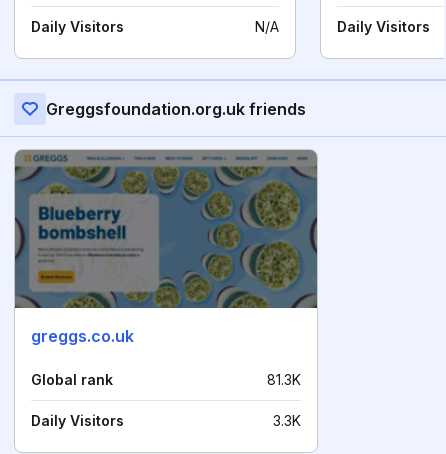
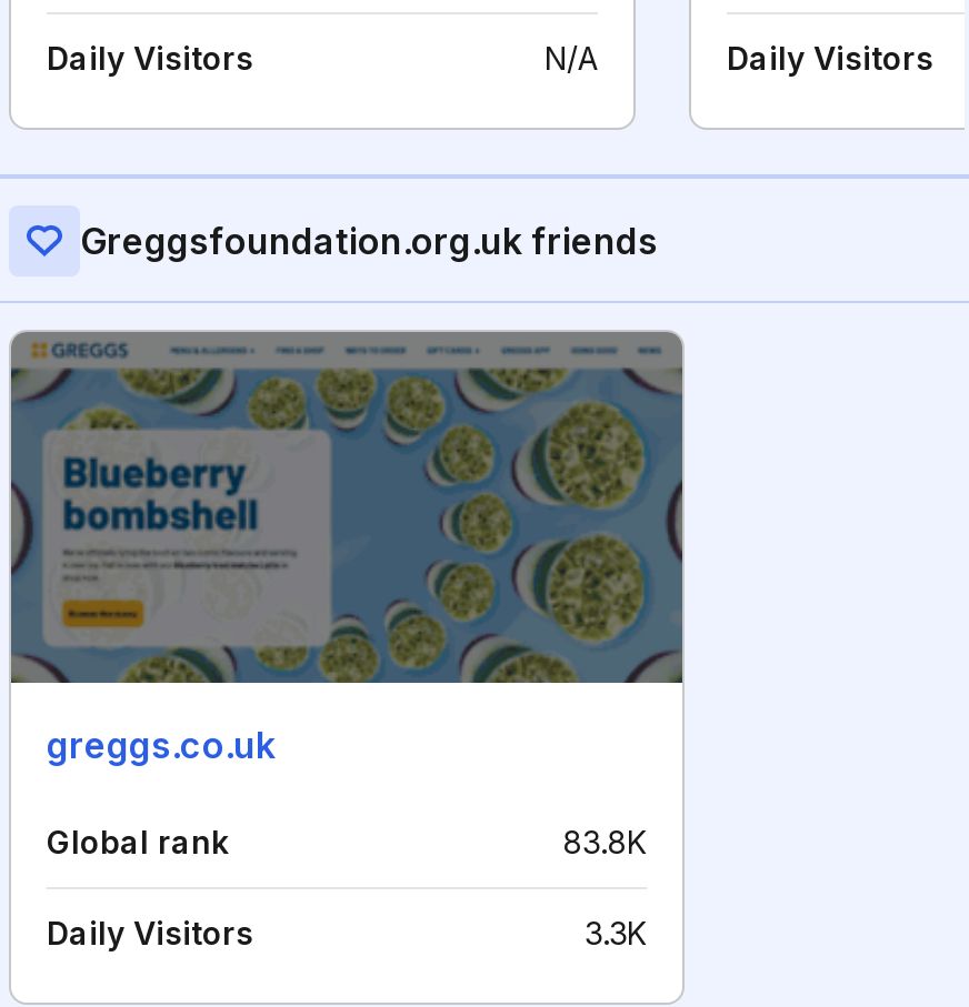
[267,371,301,388] 81.3K -> [562,823,647,860] 83.8K

